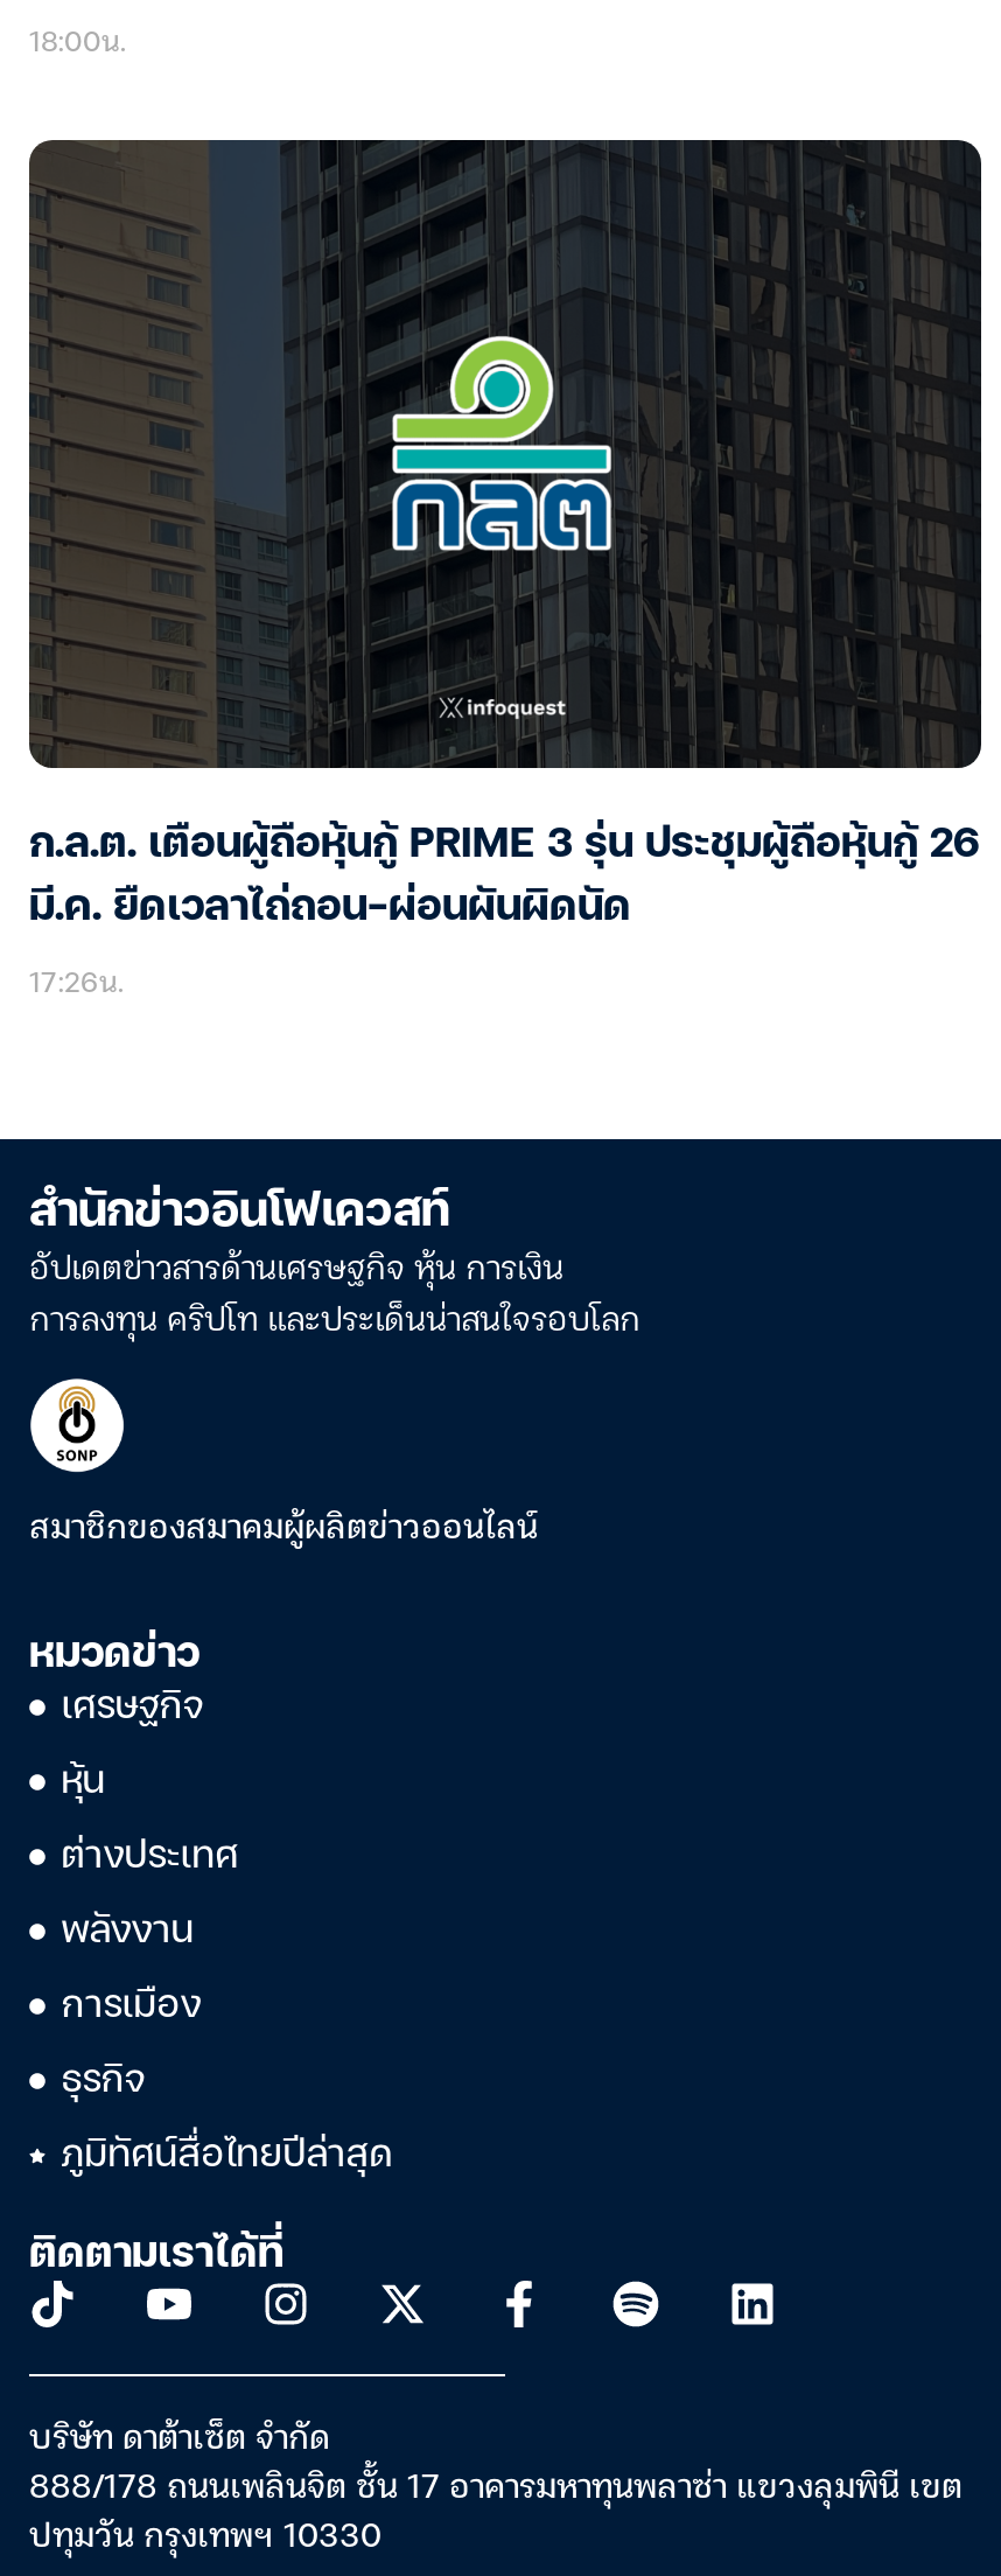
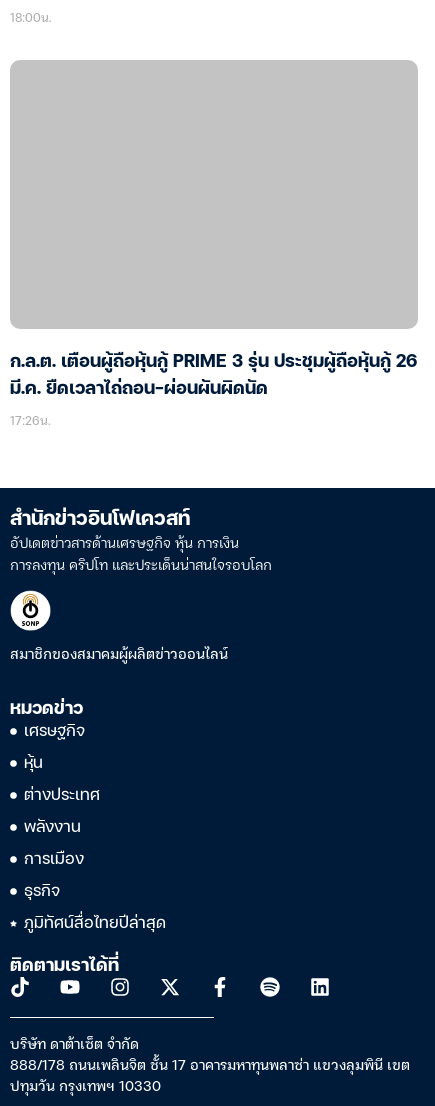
[29,138,981,770] [image] -> none

